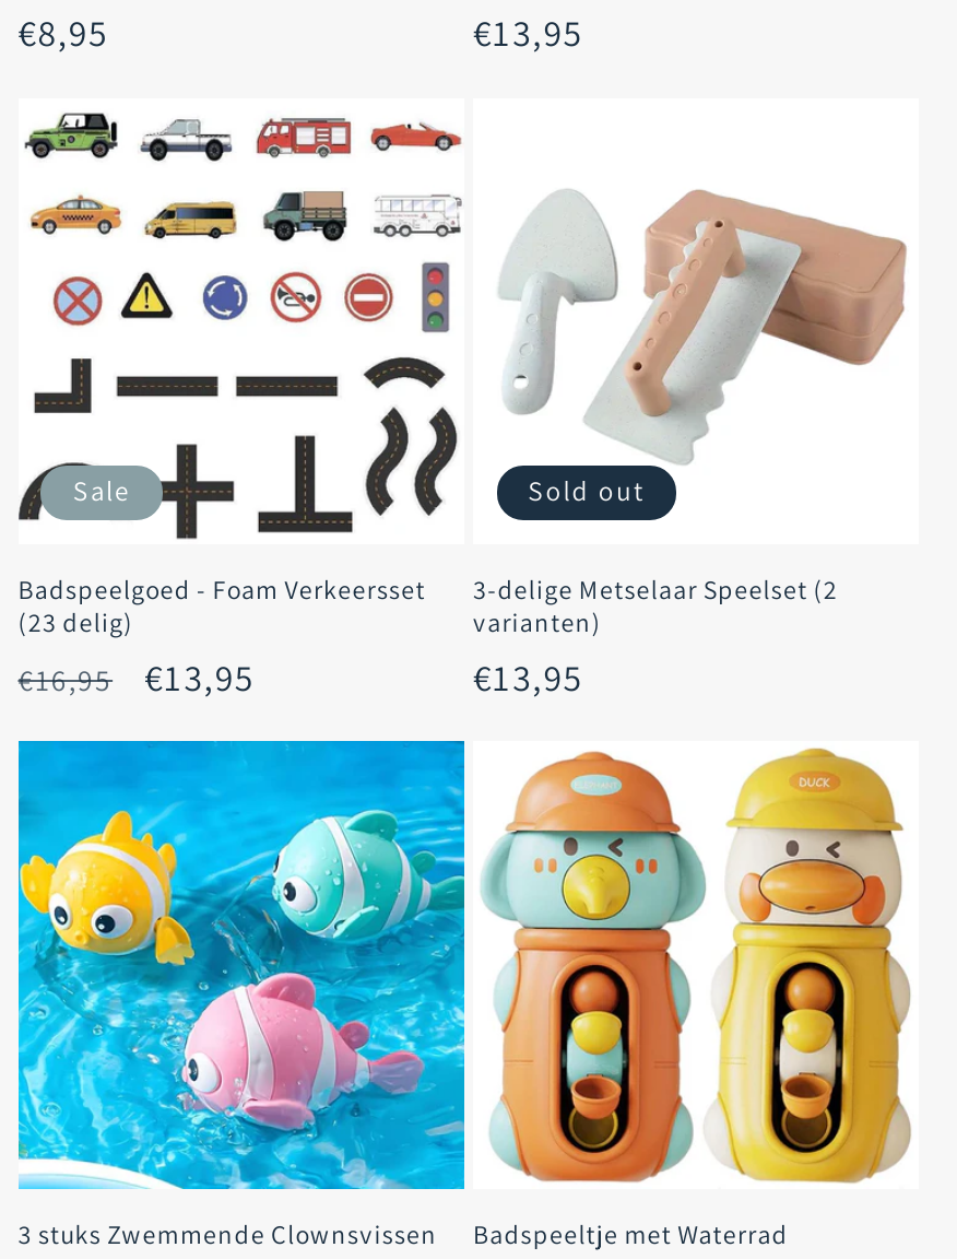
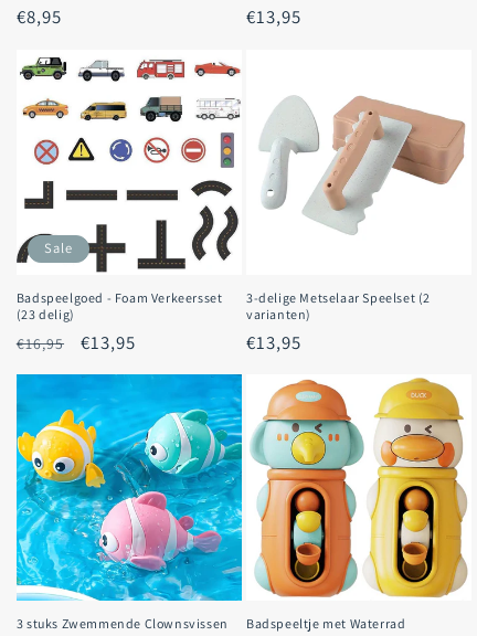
[528,472,645,509] Sold out -> none

